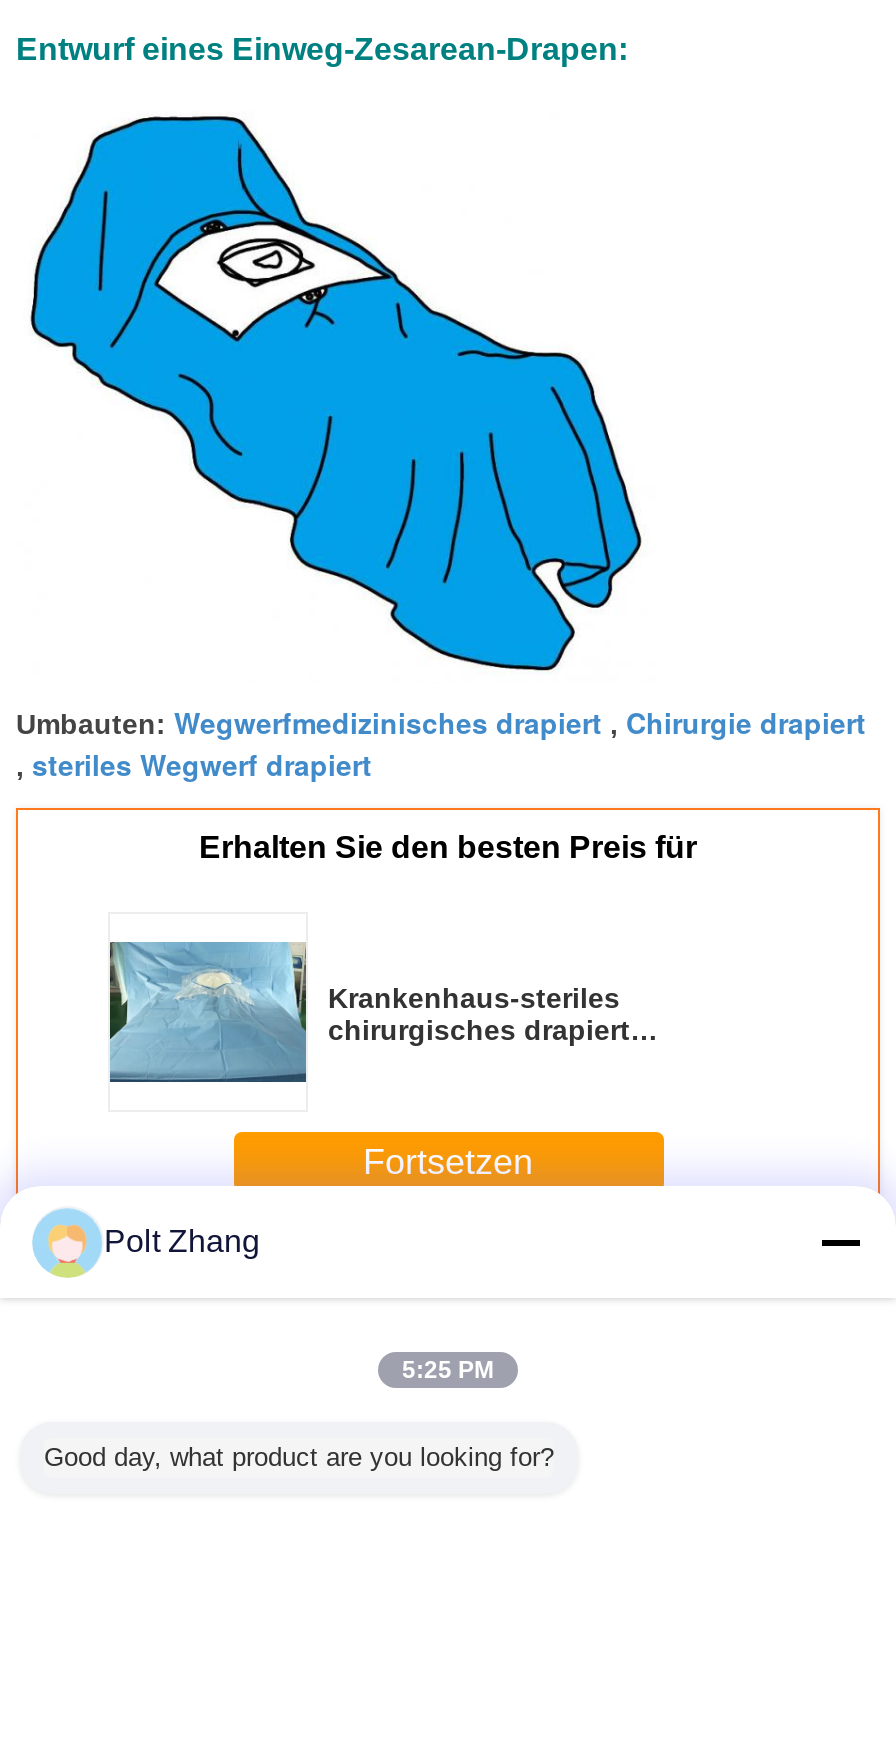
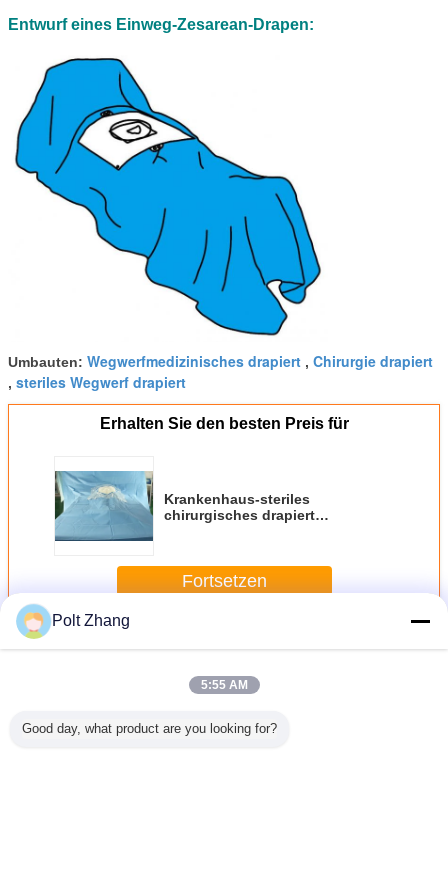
[402,1356,494,1384] 5:25 PM -> [200,678,247,692] 5:55 AM

